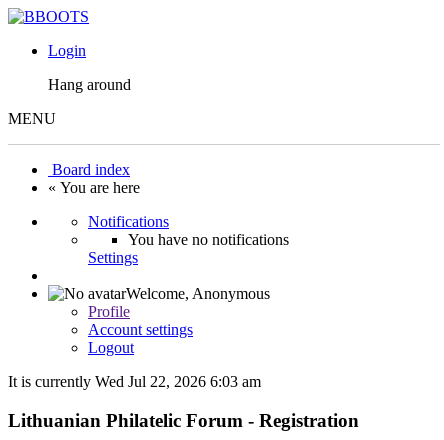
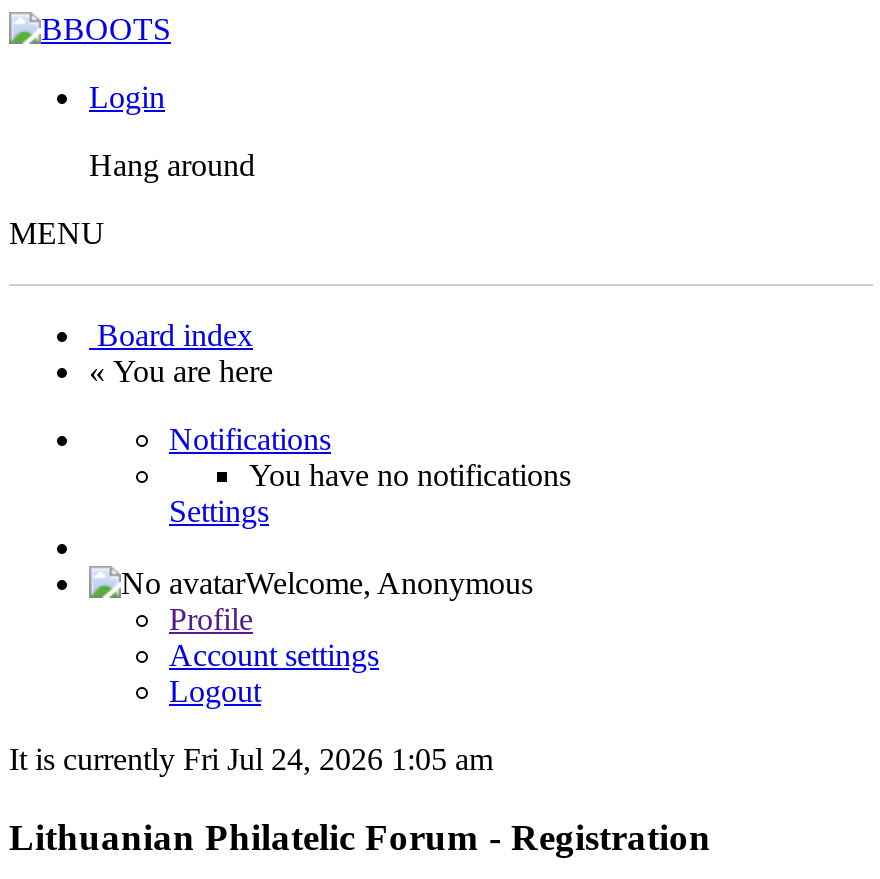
[8,373,261,390] It is currently Wed Jul 22, 2026 6:03 am -> [9,742,493,776] It is currently Fri Jul 24, 2026 1:05 am

